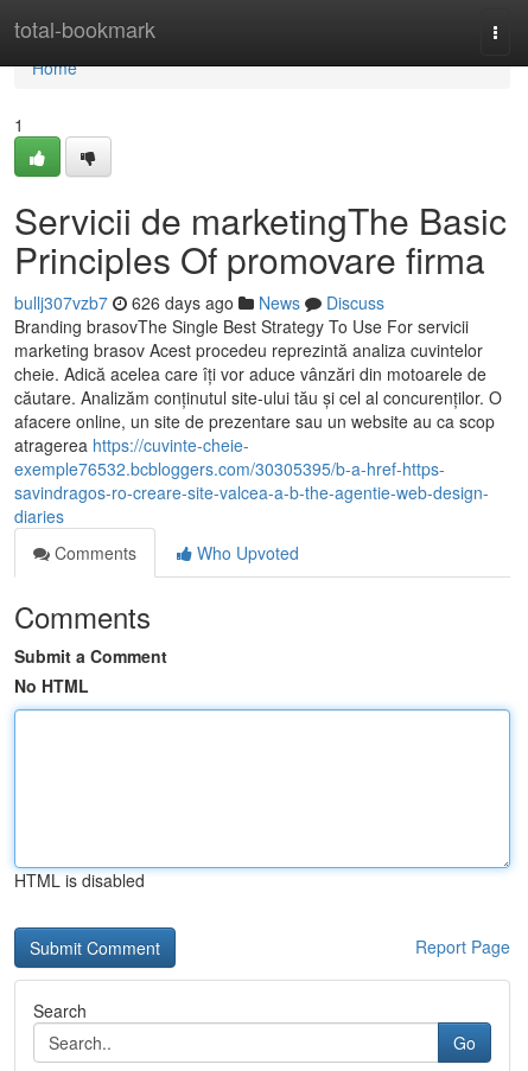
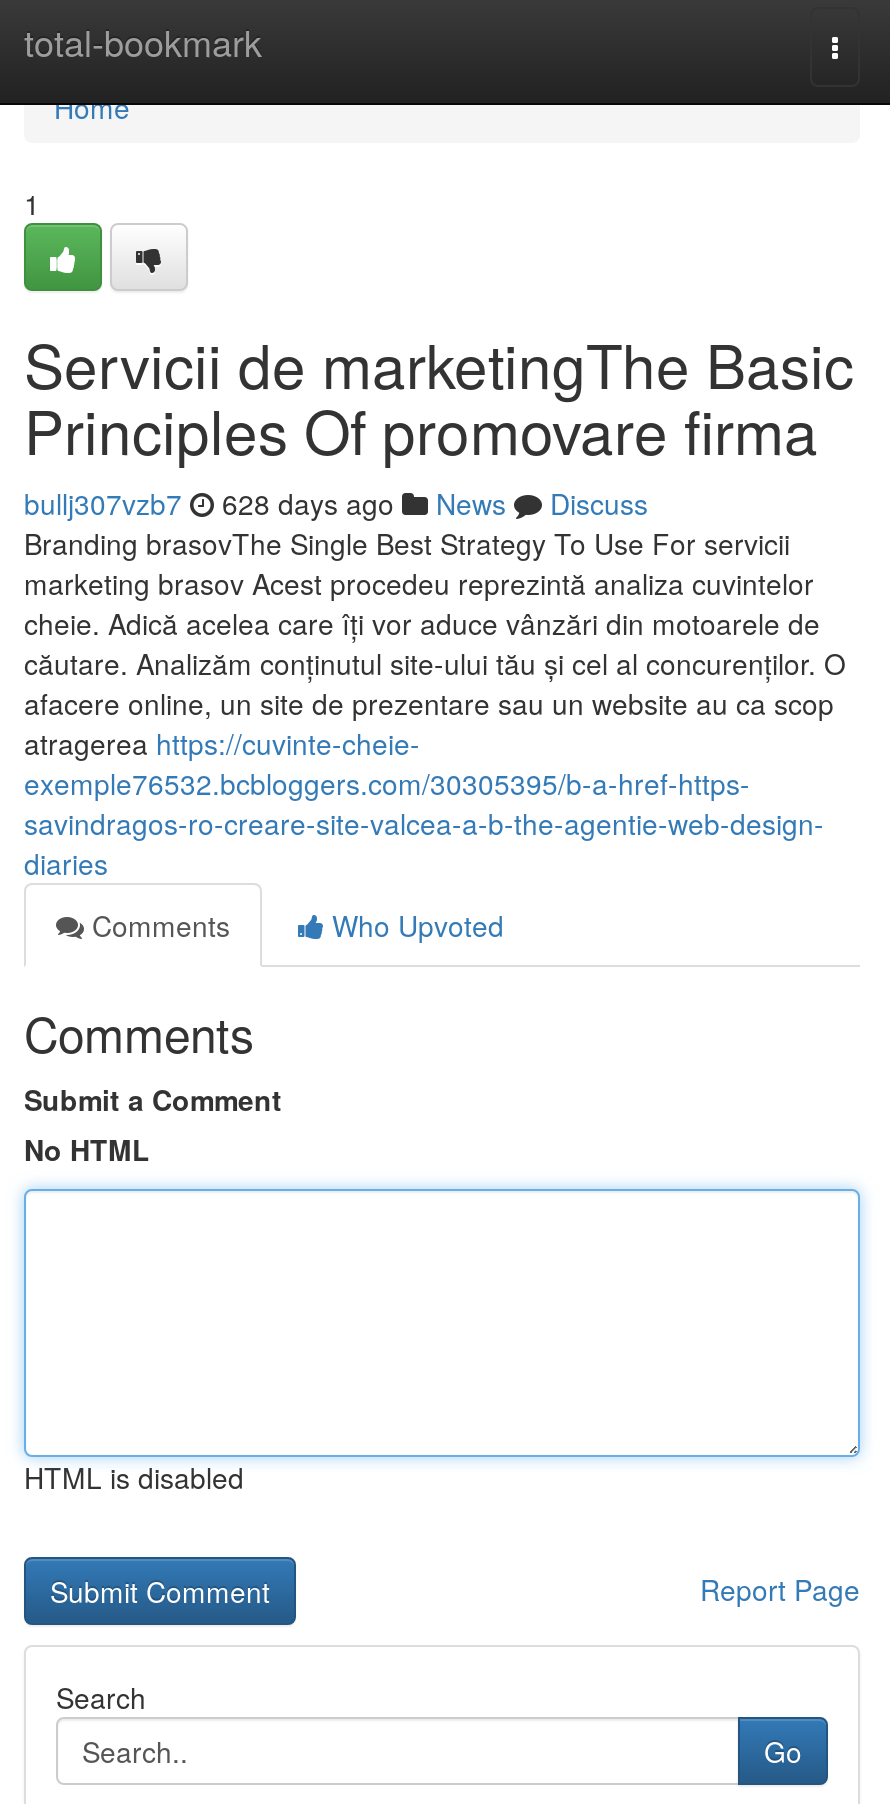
[14,291,384,314] bullj307vzb7 626 days ago News Discuss -> [24,483,648,523] bullj307vzb7 628 days ago News Discuss

